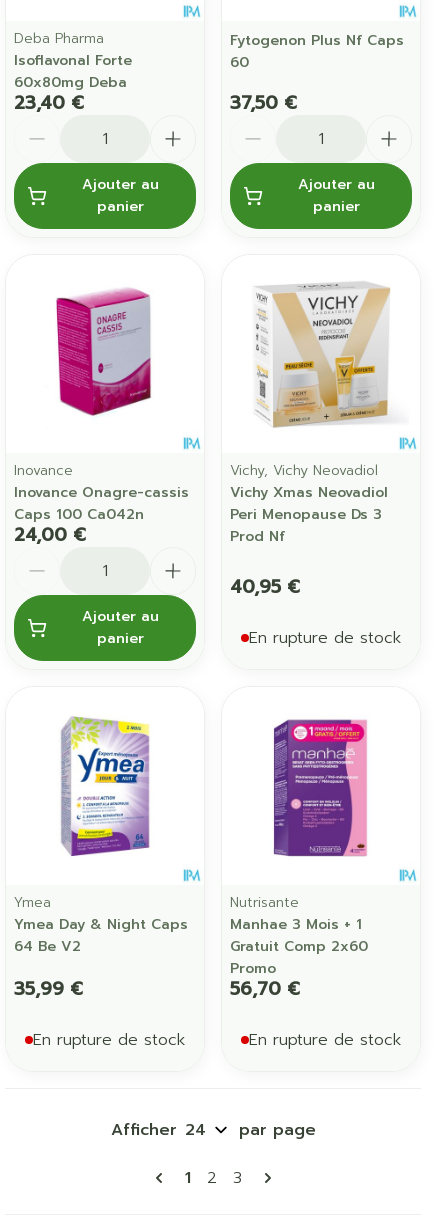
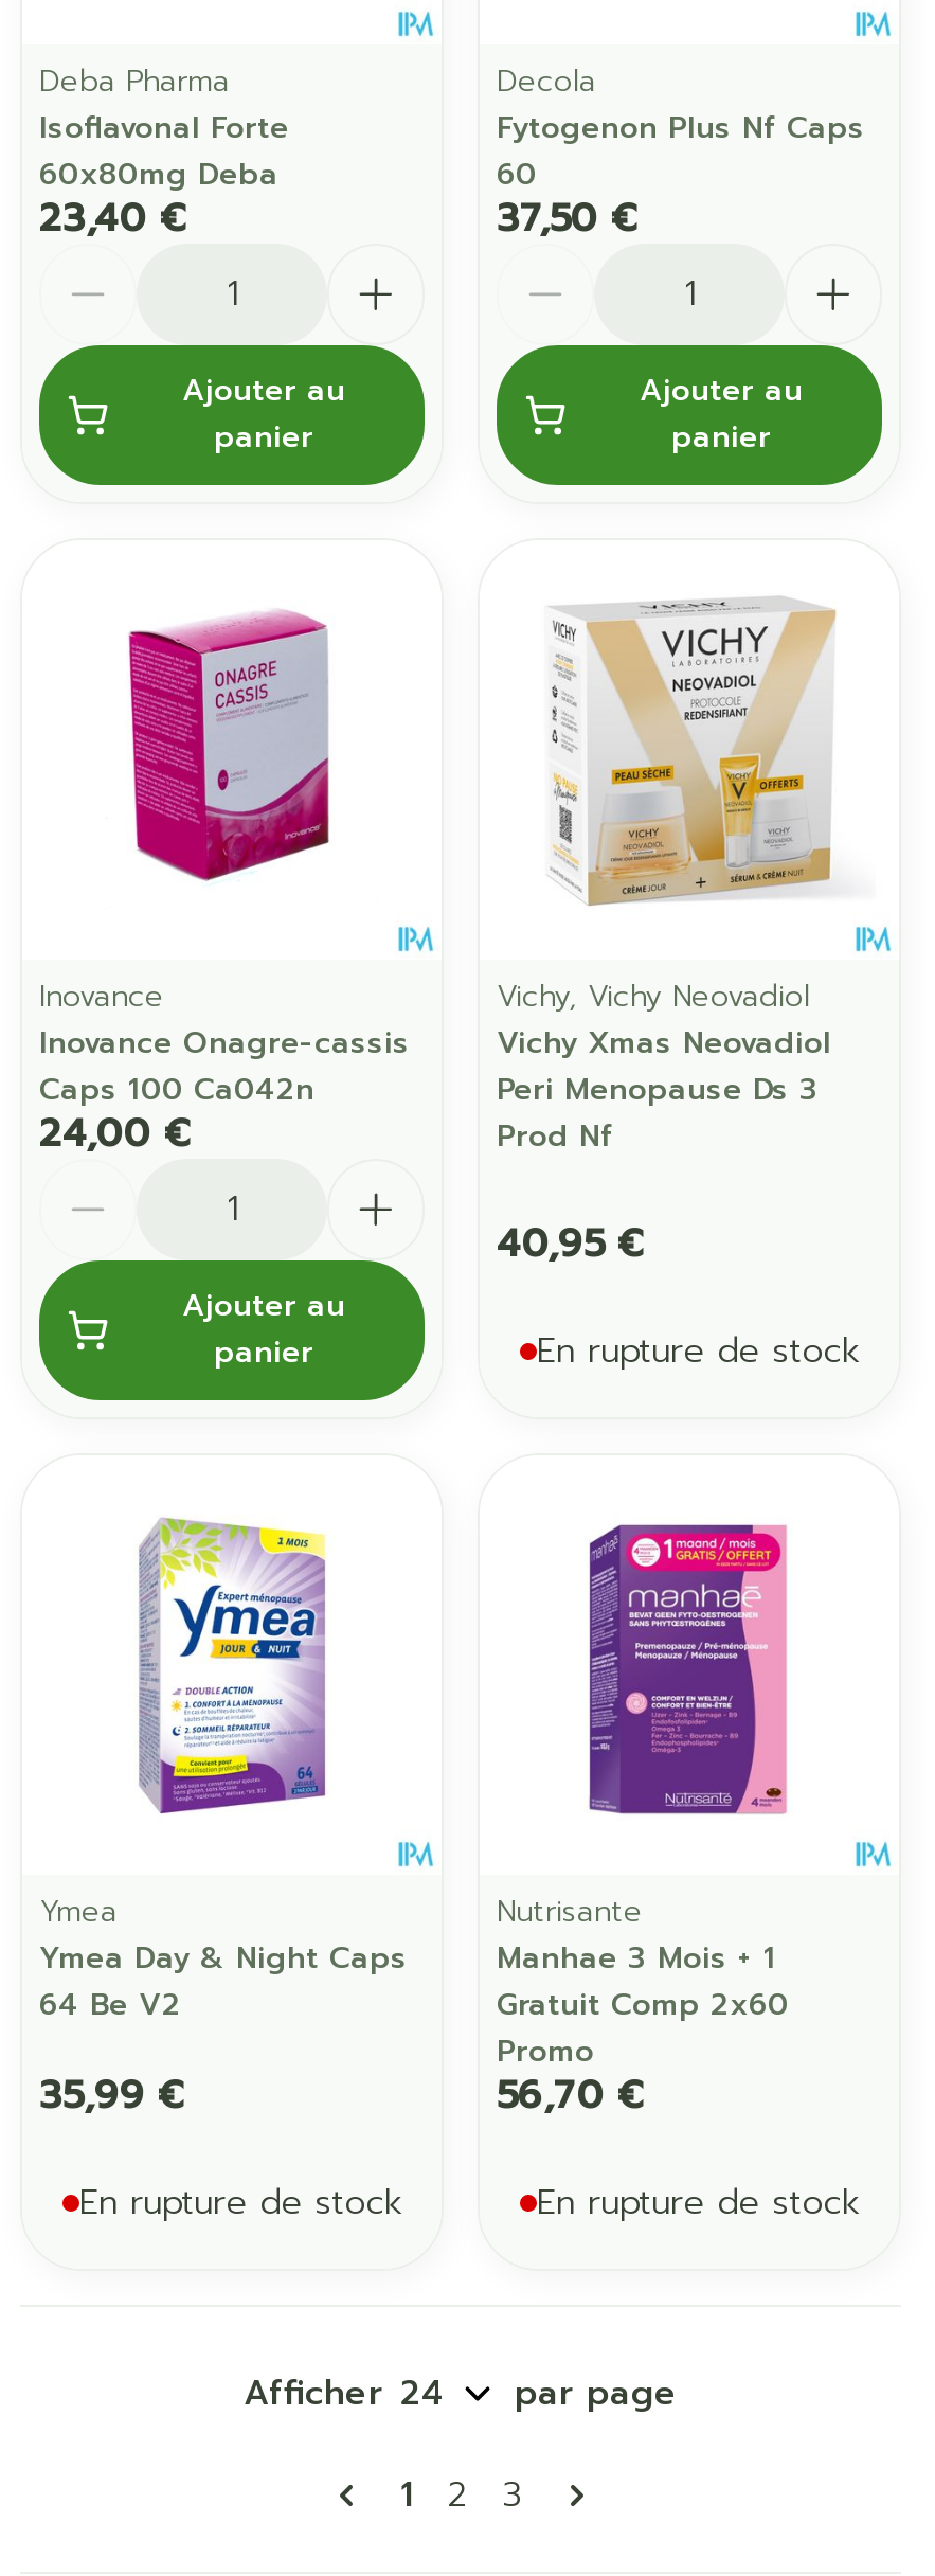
moved [230,30,404,73] -> [497,106,865,197]: Fytogenon Plus Nf Caps | 60
none -> [497,59,596,104] Decola

